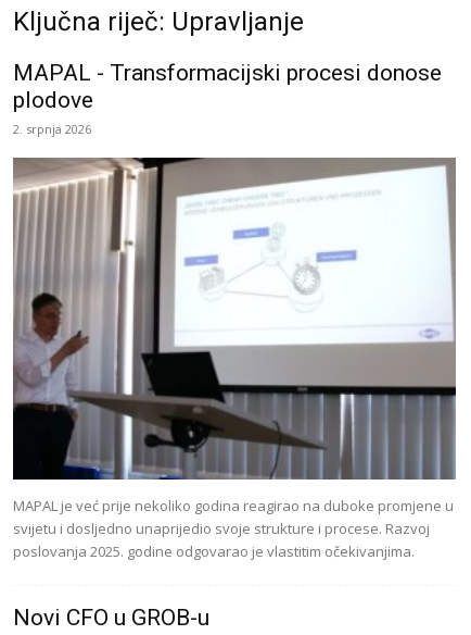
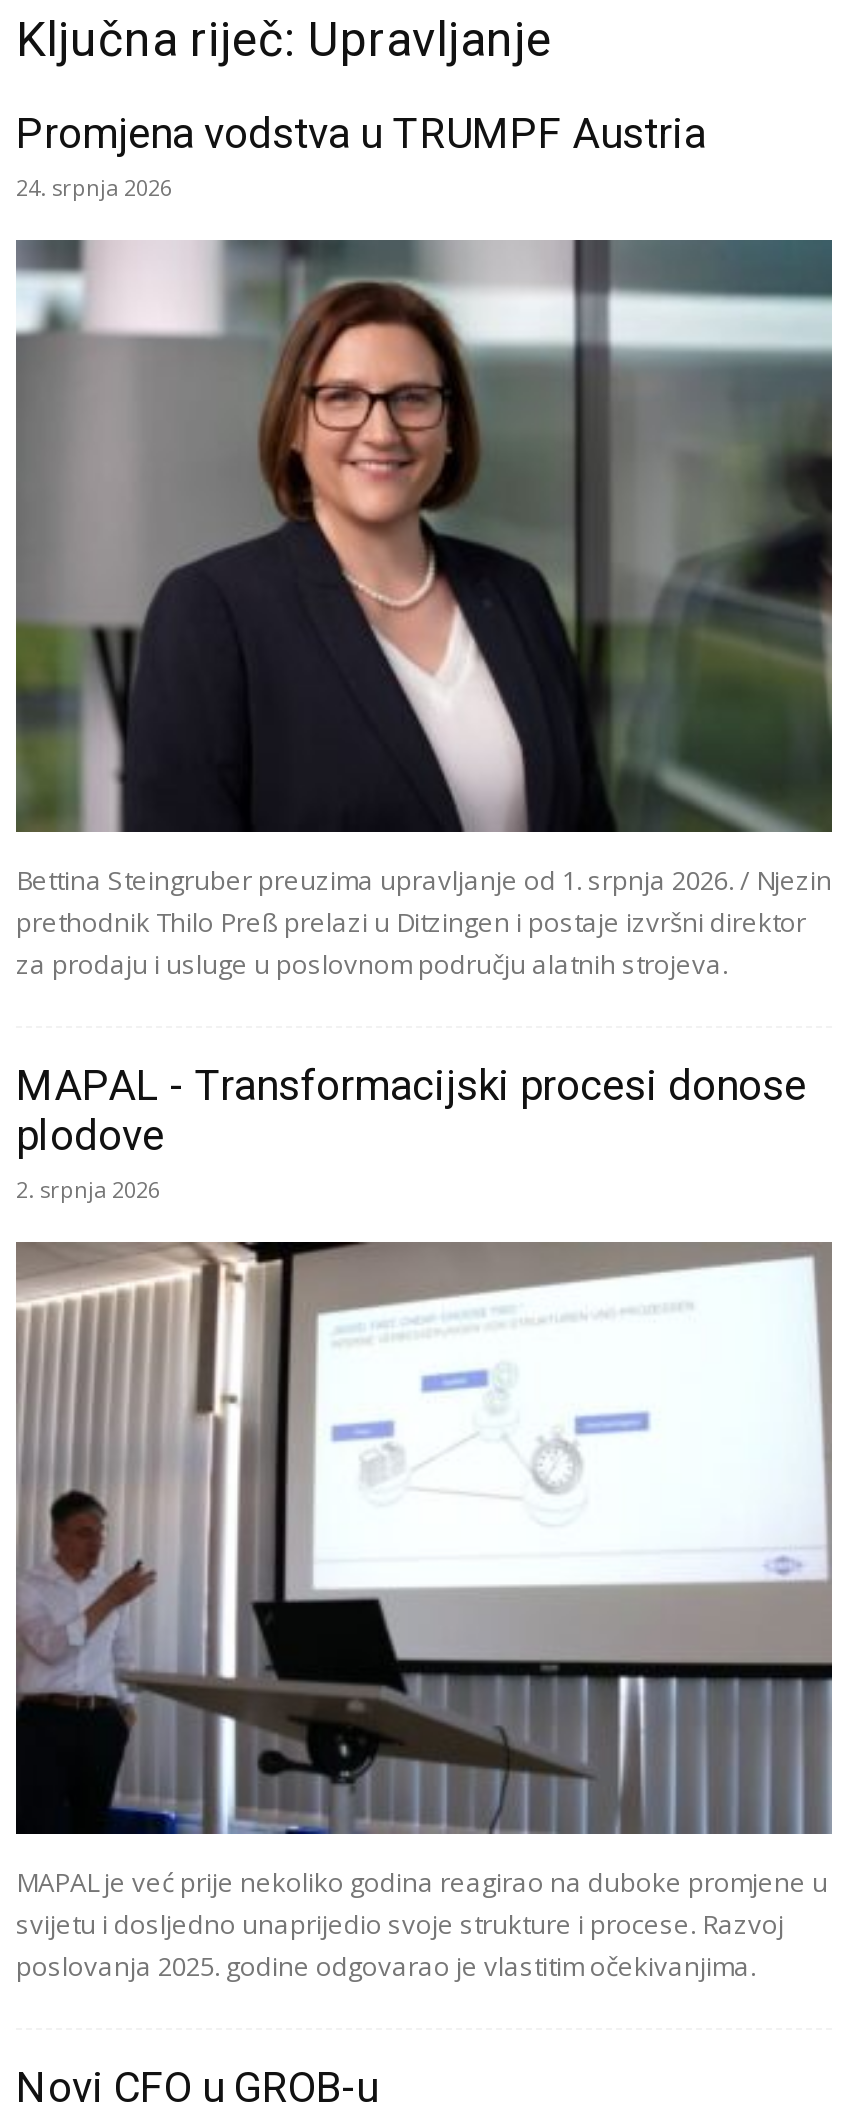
none -> [14,238,834,982] [image] | Bettina Steingruber preuzima upravljanje od 1. srpnja 2026. / Njezin | prethodnik Thilo Preß prelazi u Ditzingen i postaje izvršni direktor | za prodaju i usluge u poslovnom području alatnih strojeva.
none -> [16,110,706,202] Promjena vodstva u TRUMPF Austria | 24. srpnja 2026

